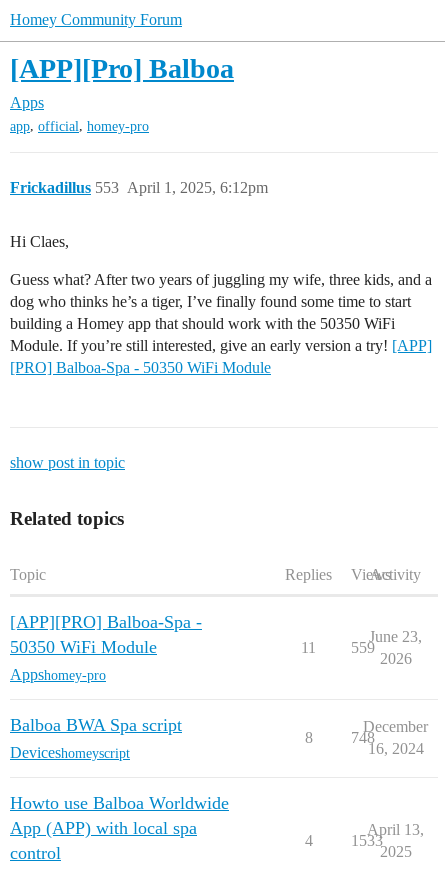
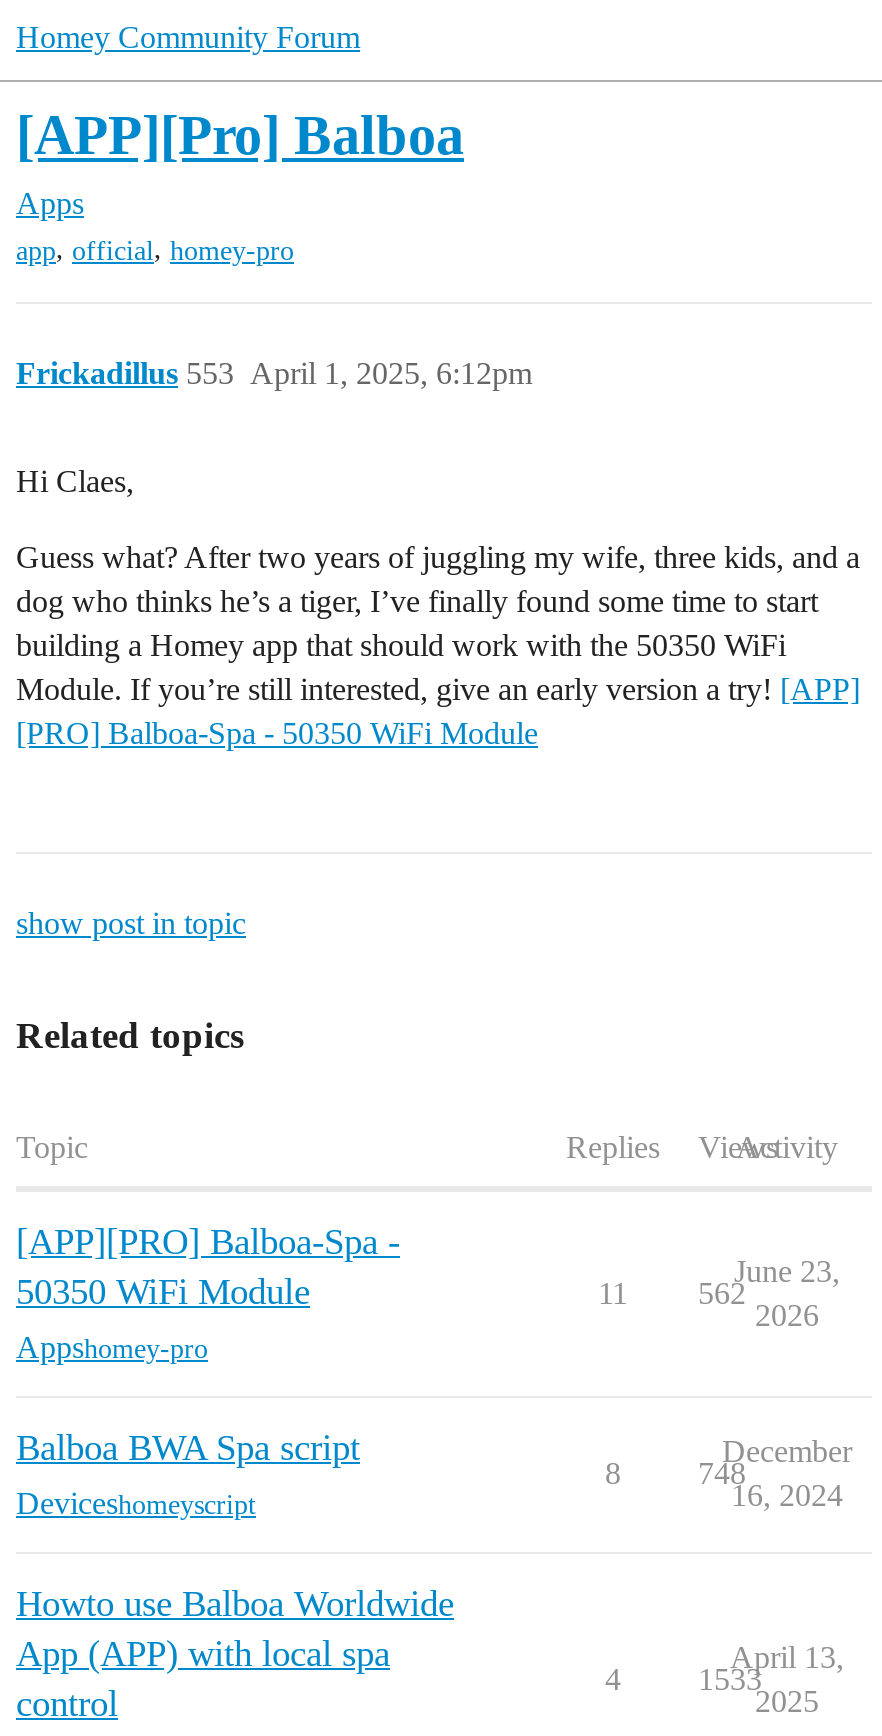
[351,639,375,656] 559 -> [698,1277,746,1311] 562

